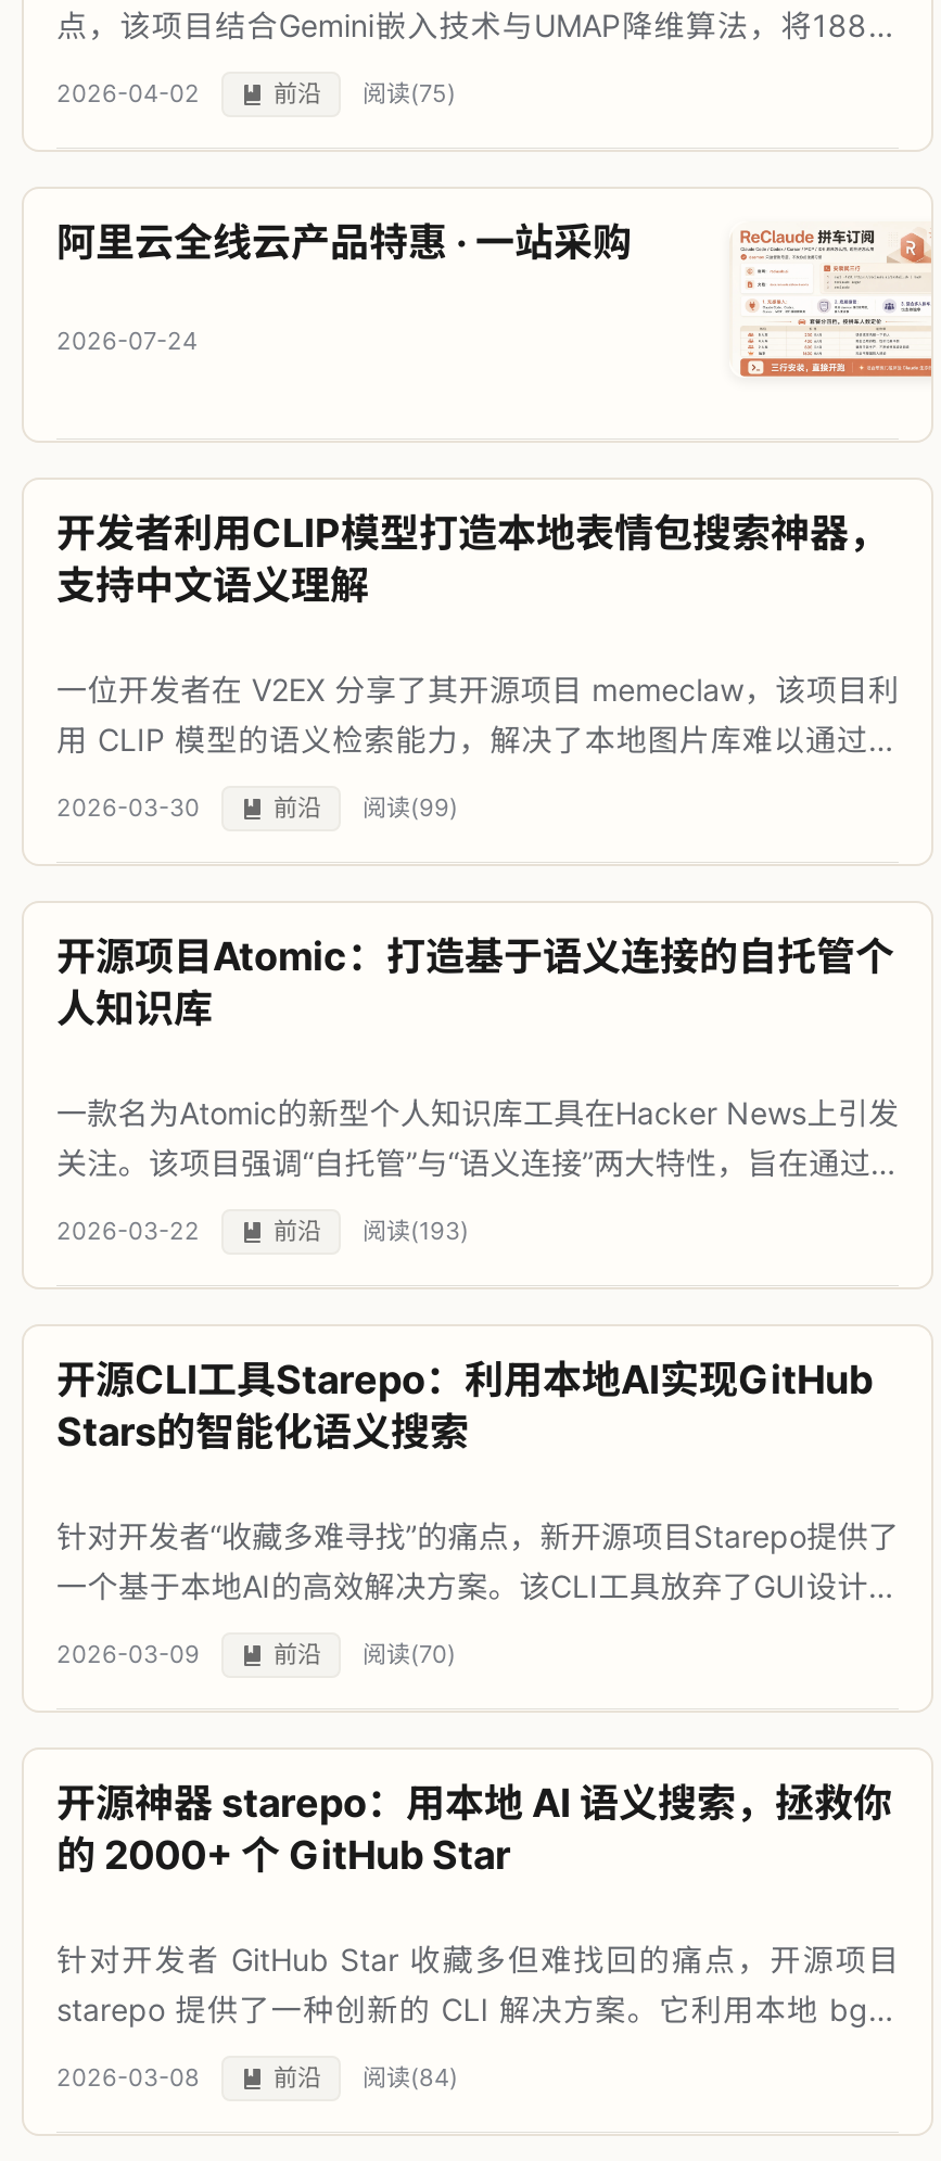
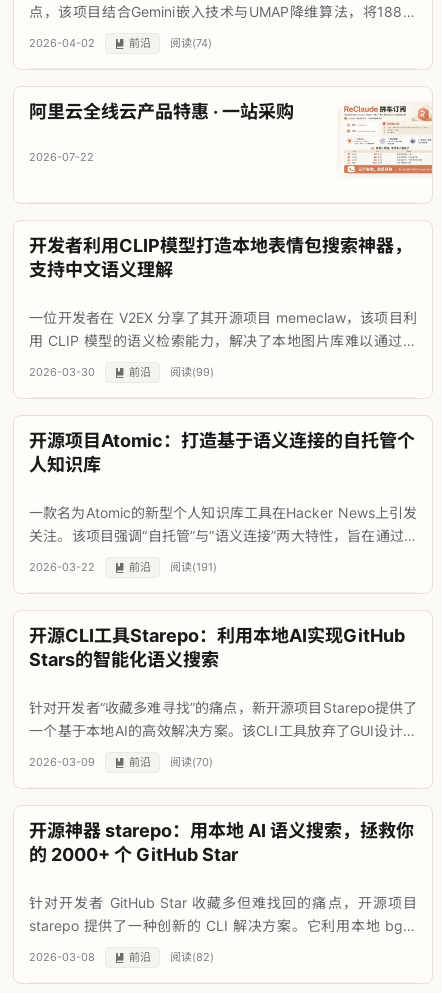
[363,79,456,109] 阅读(75) -> [170,36,212,50] 阅读(74)
[56,326,198,356] 2026-07-24 -> [29,150,94,164] 2026-07-22
[363,1216,469,1246] 阅读(193) -> [170,560,217,574] 阅读(191)
[363,2063,458,2093] 阅读(84) -> [170,950,214,964] 阅读(82)

